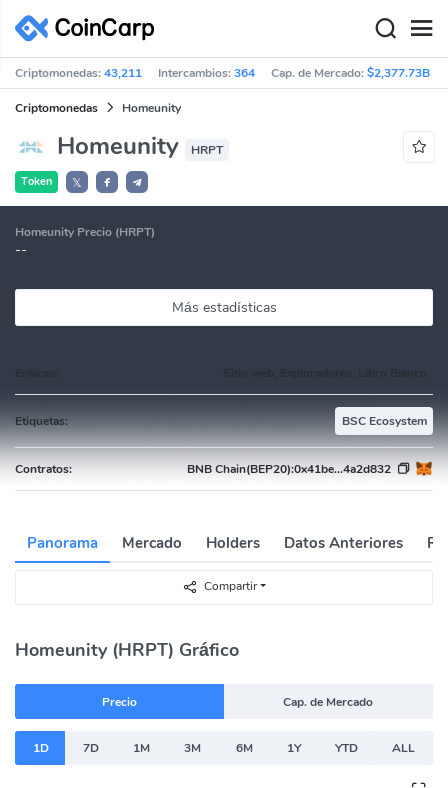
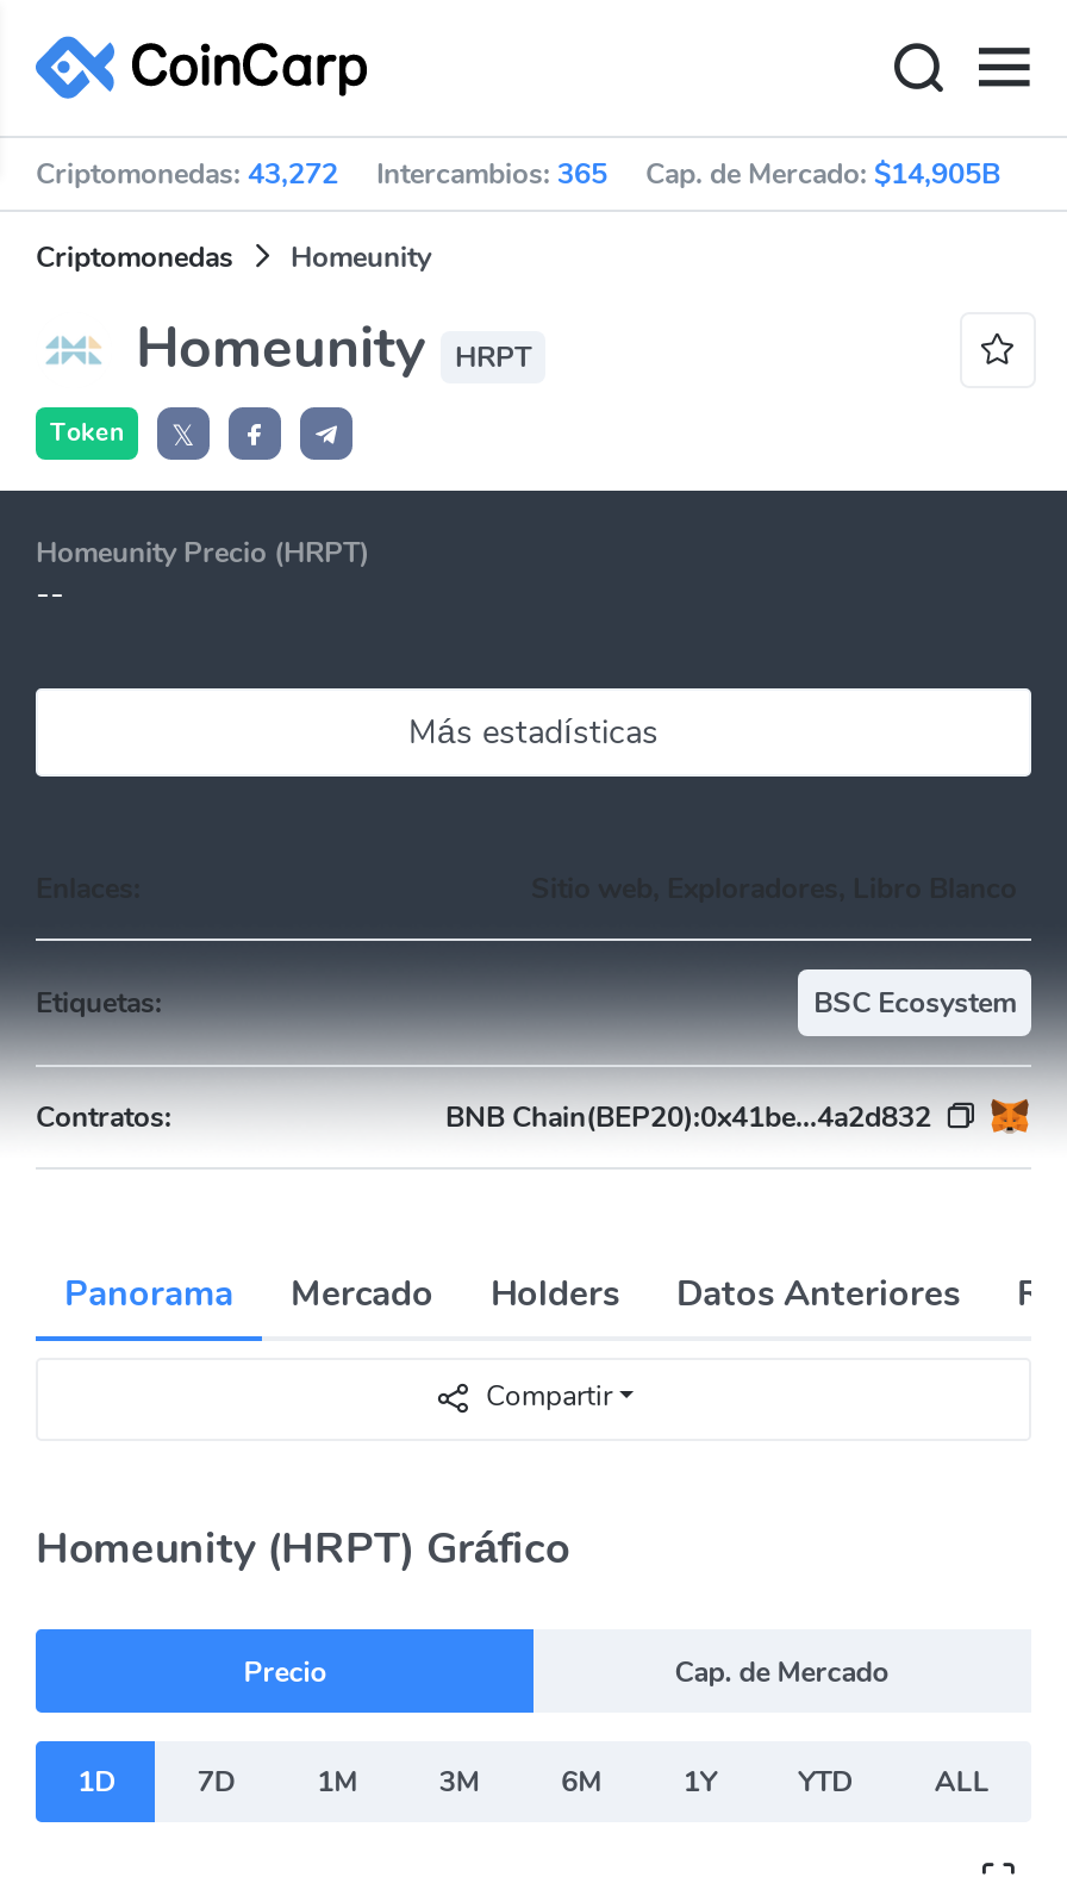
[15,65,142,81] Criptomonedas: 43,211 -> [36,155,338,193] Criptomonedas: 43,272
[158,65,255,81] Intercambios: 364 -> [376,155,607,193] Intercambios: 365
[271,65,430,81] Cap. de Mercado: $2,377.73B -> [645,155,1000,193] Cap. de Mercado: $14,905B

